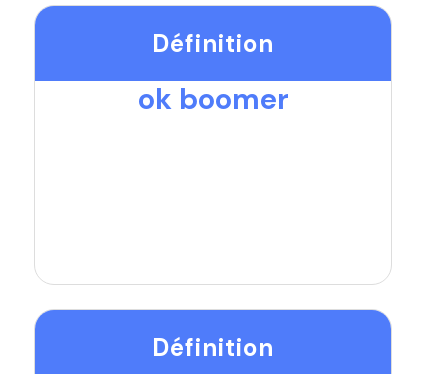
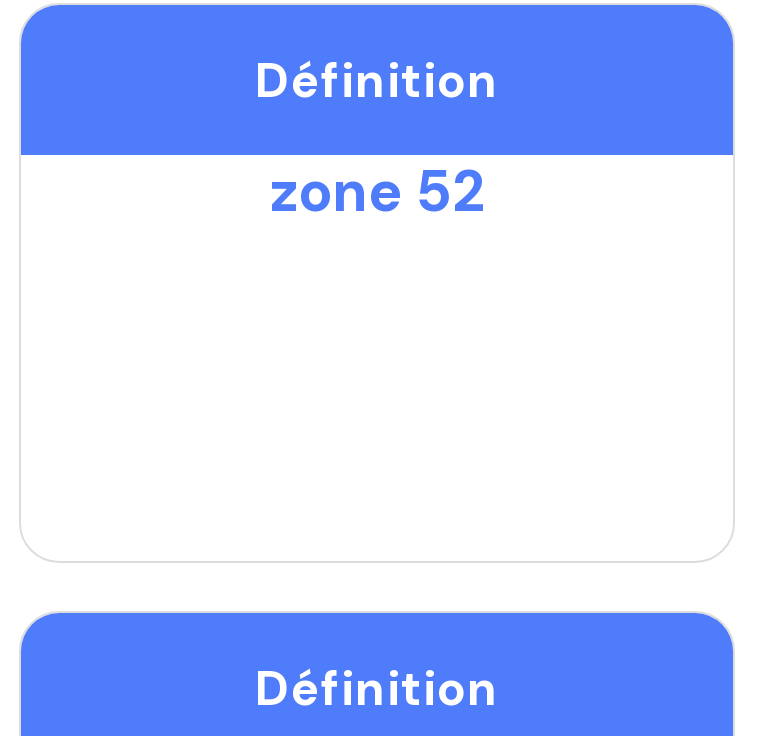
[137,80,288,118] ok boomer -> [270,153,484,229] zone 52

